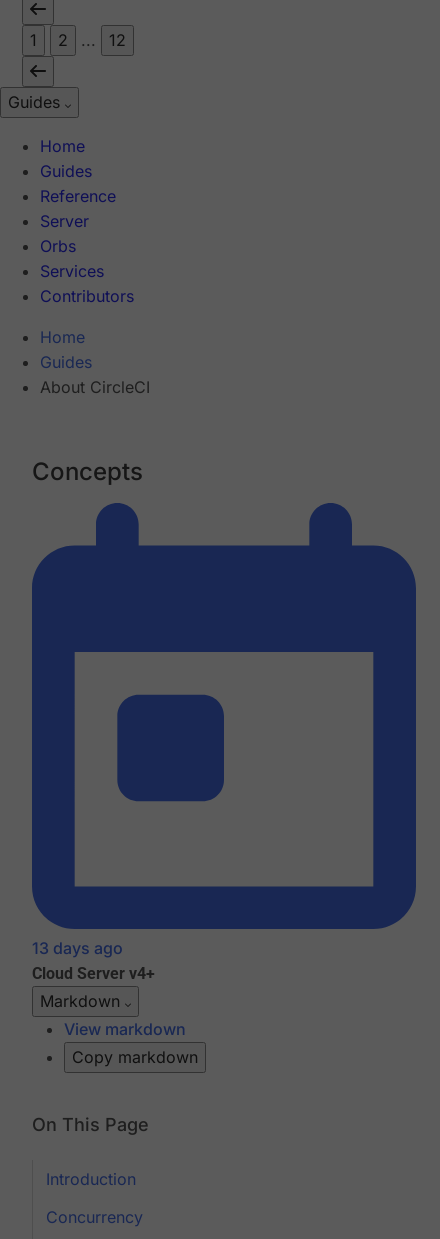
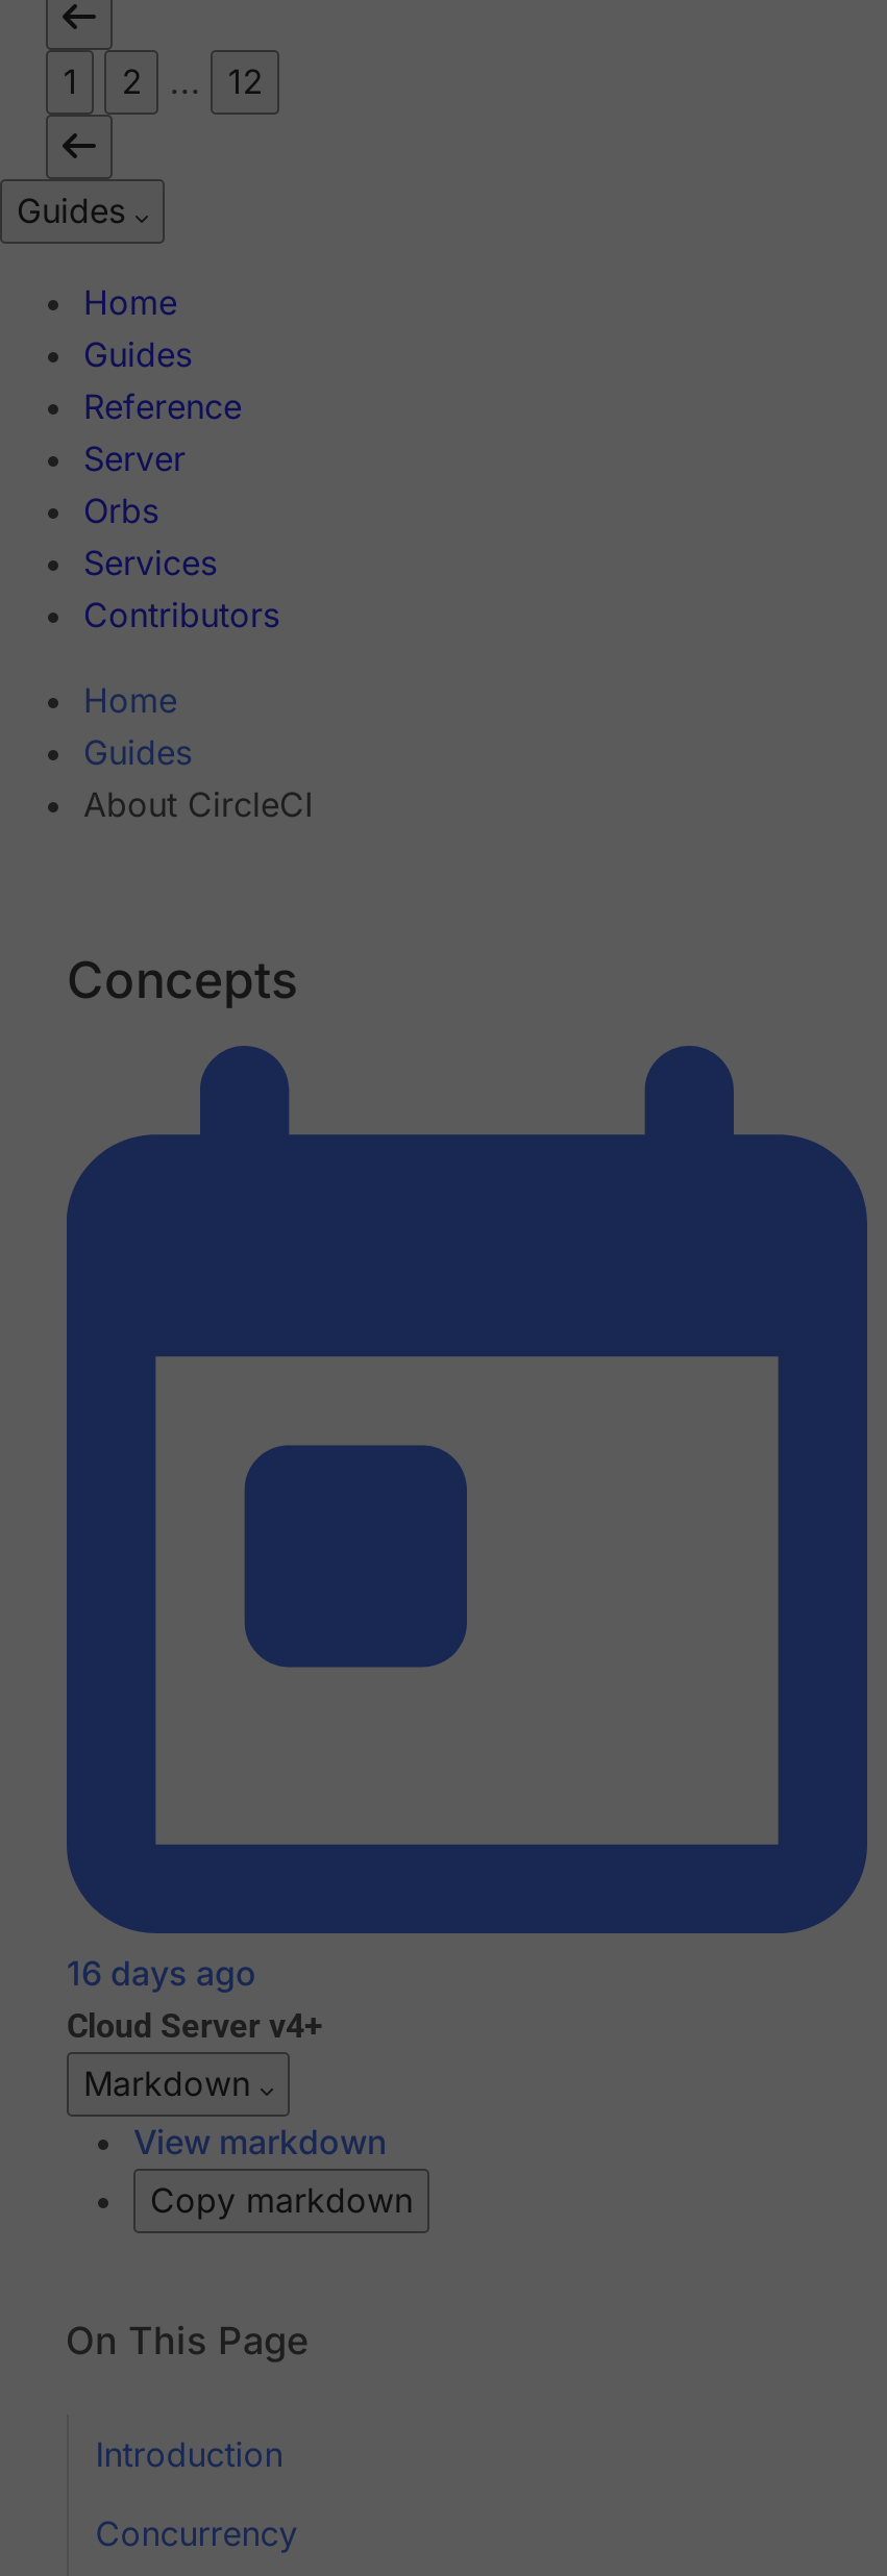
[32,938,123,958] 13 days ago -> [67,1953,256,1995] 16 days ago

